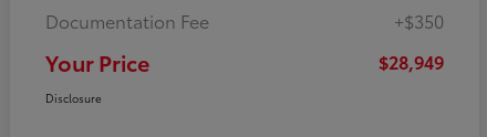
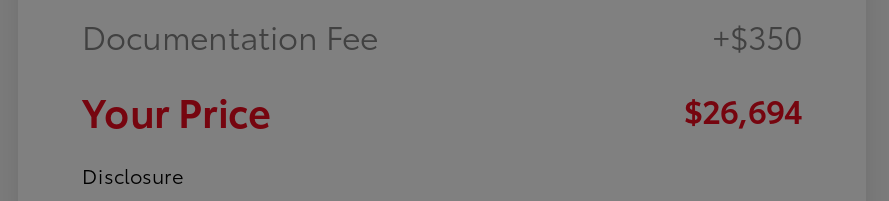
[379,48,444,74] $28,949 -> [684,86,802,132] $26,694

